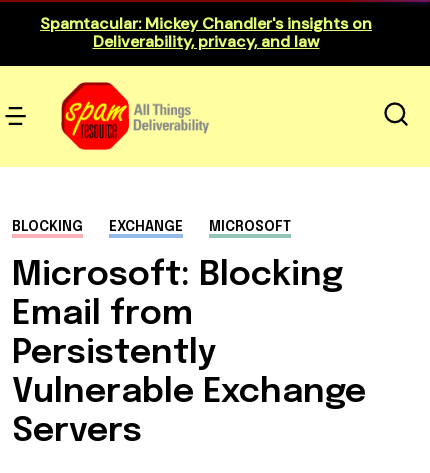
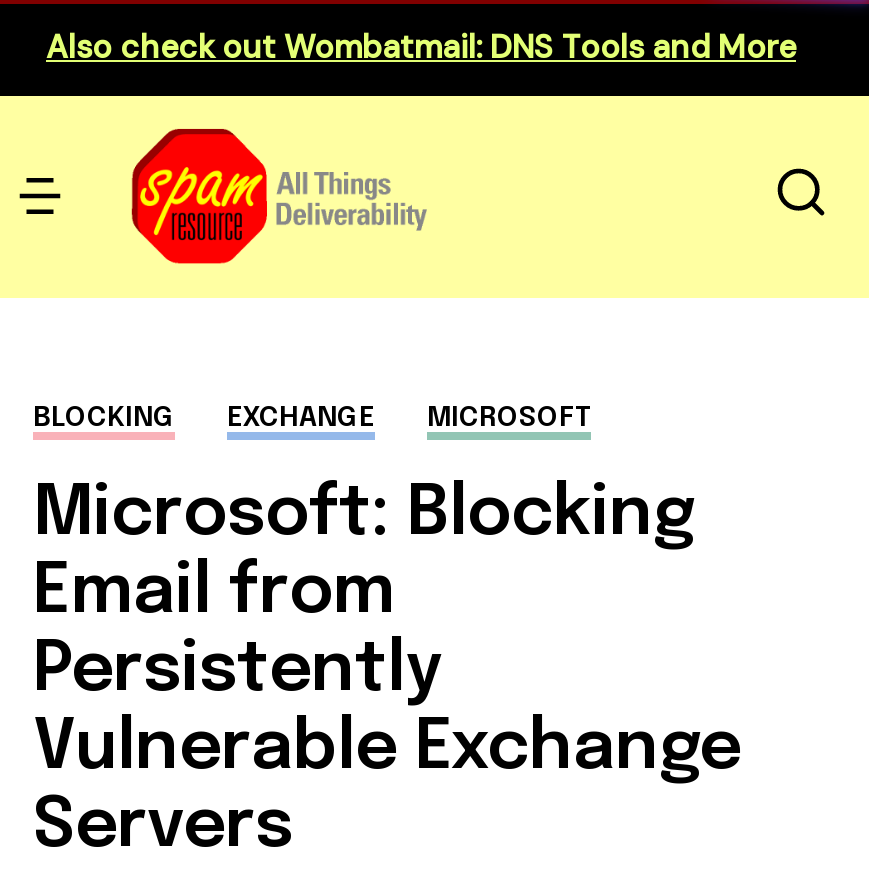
[40,13,372,52] Spamtacular: Mickey Chandler's insights on | Deliverability, privacy, and law -> [46,26,796,68] Also check out Wombatmail: DNS Tools and More

